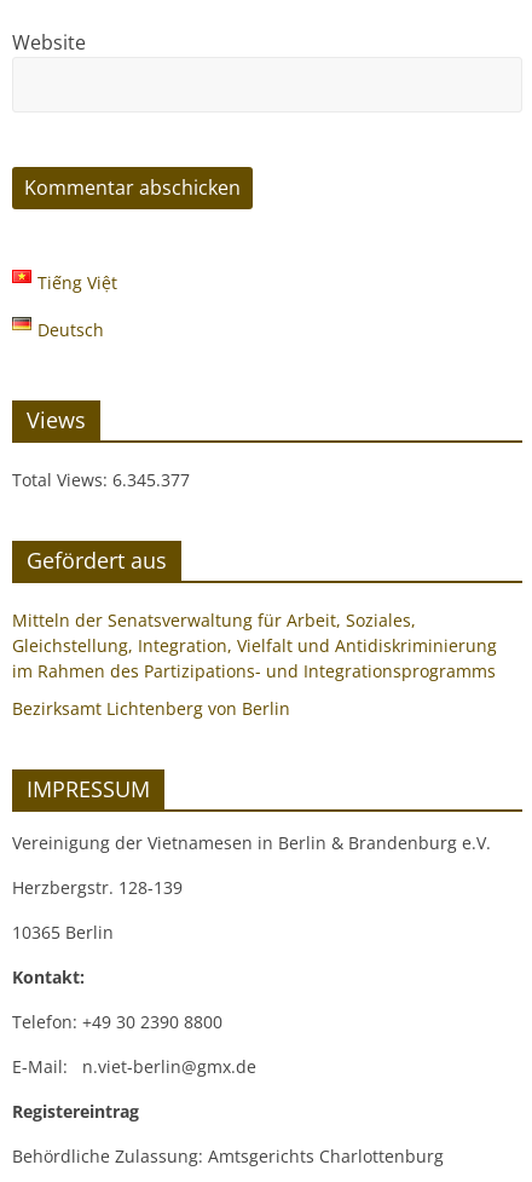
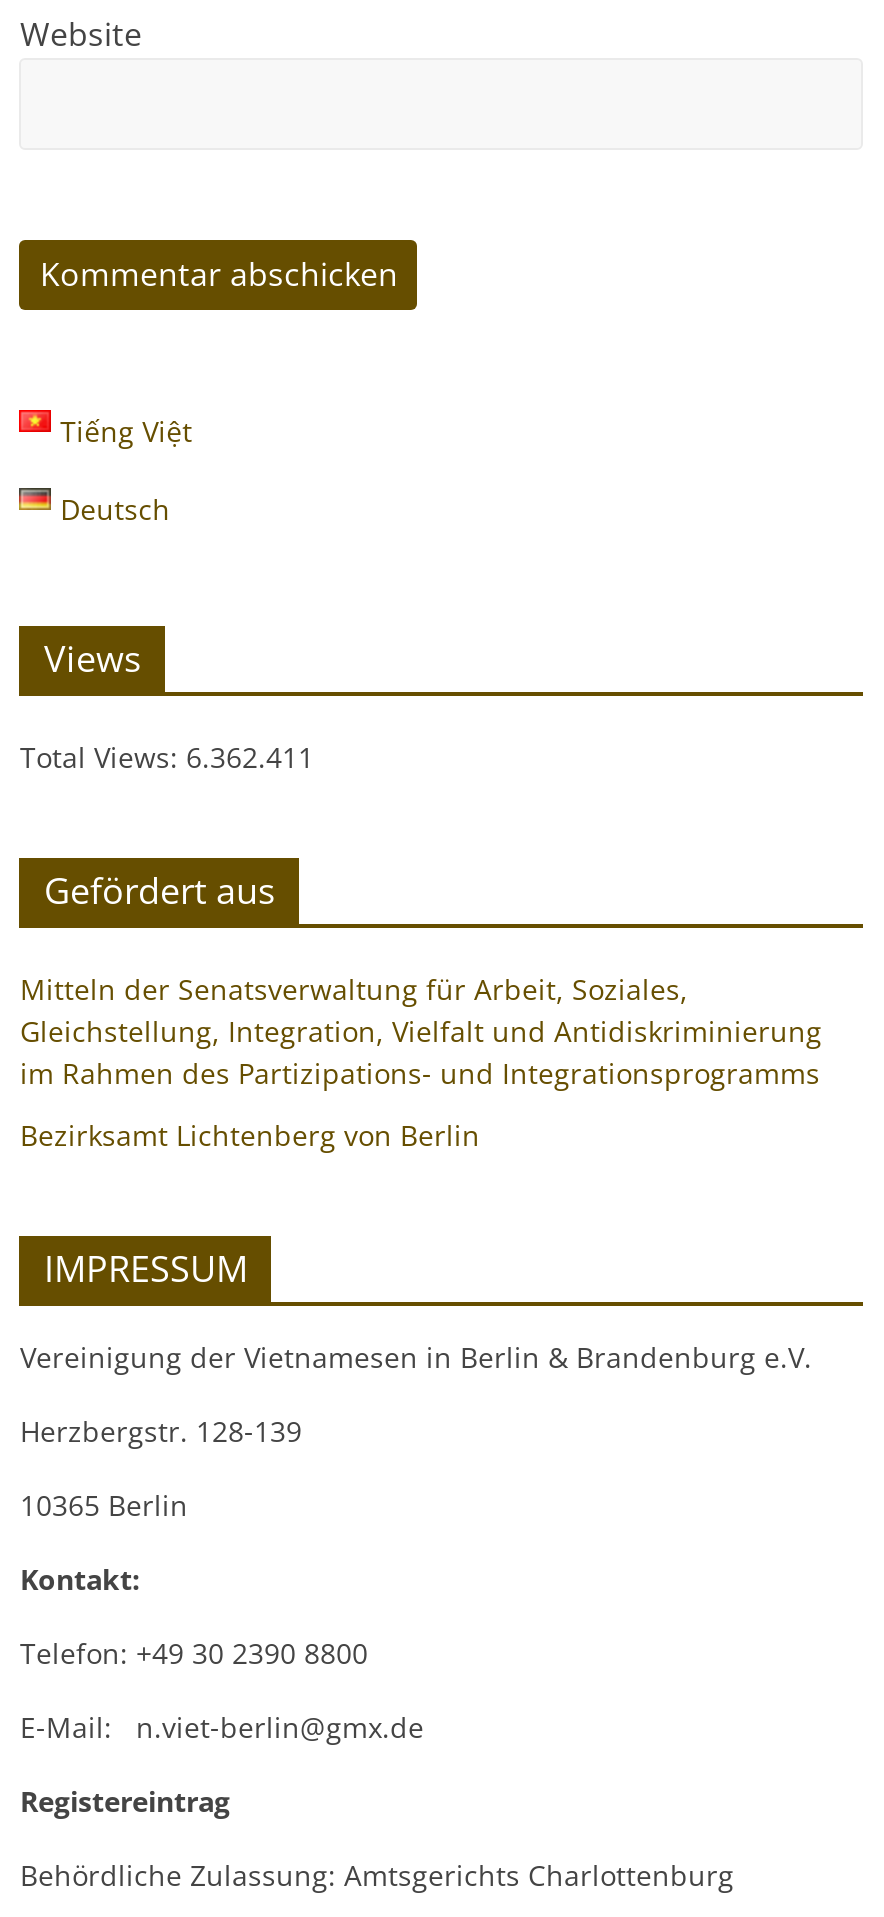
[13,468,190,491] Total Views: 6.345.377 -> [20,738,314,776] Total Views: 6.362.411

